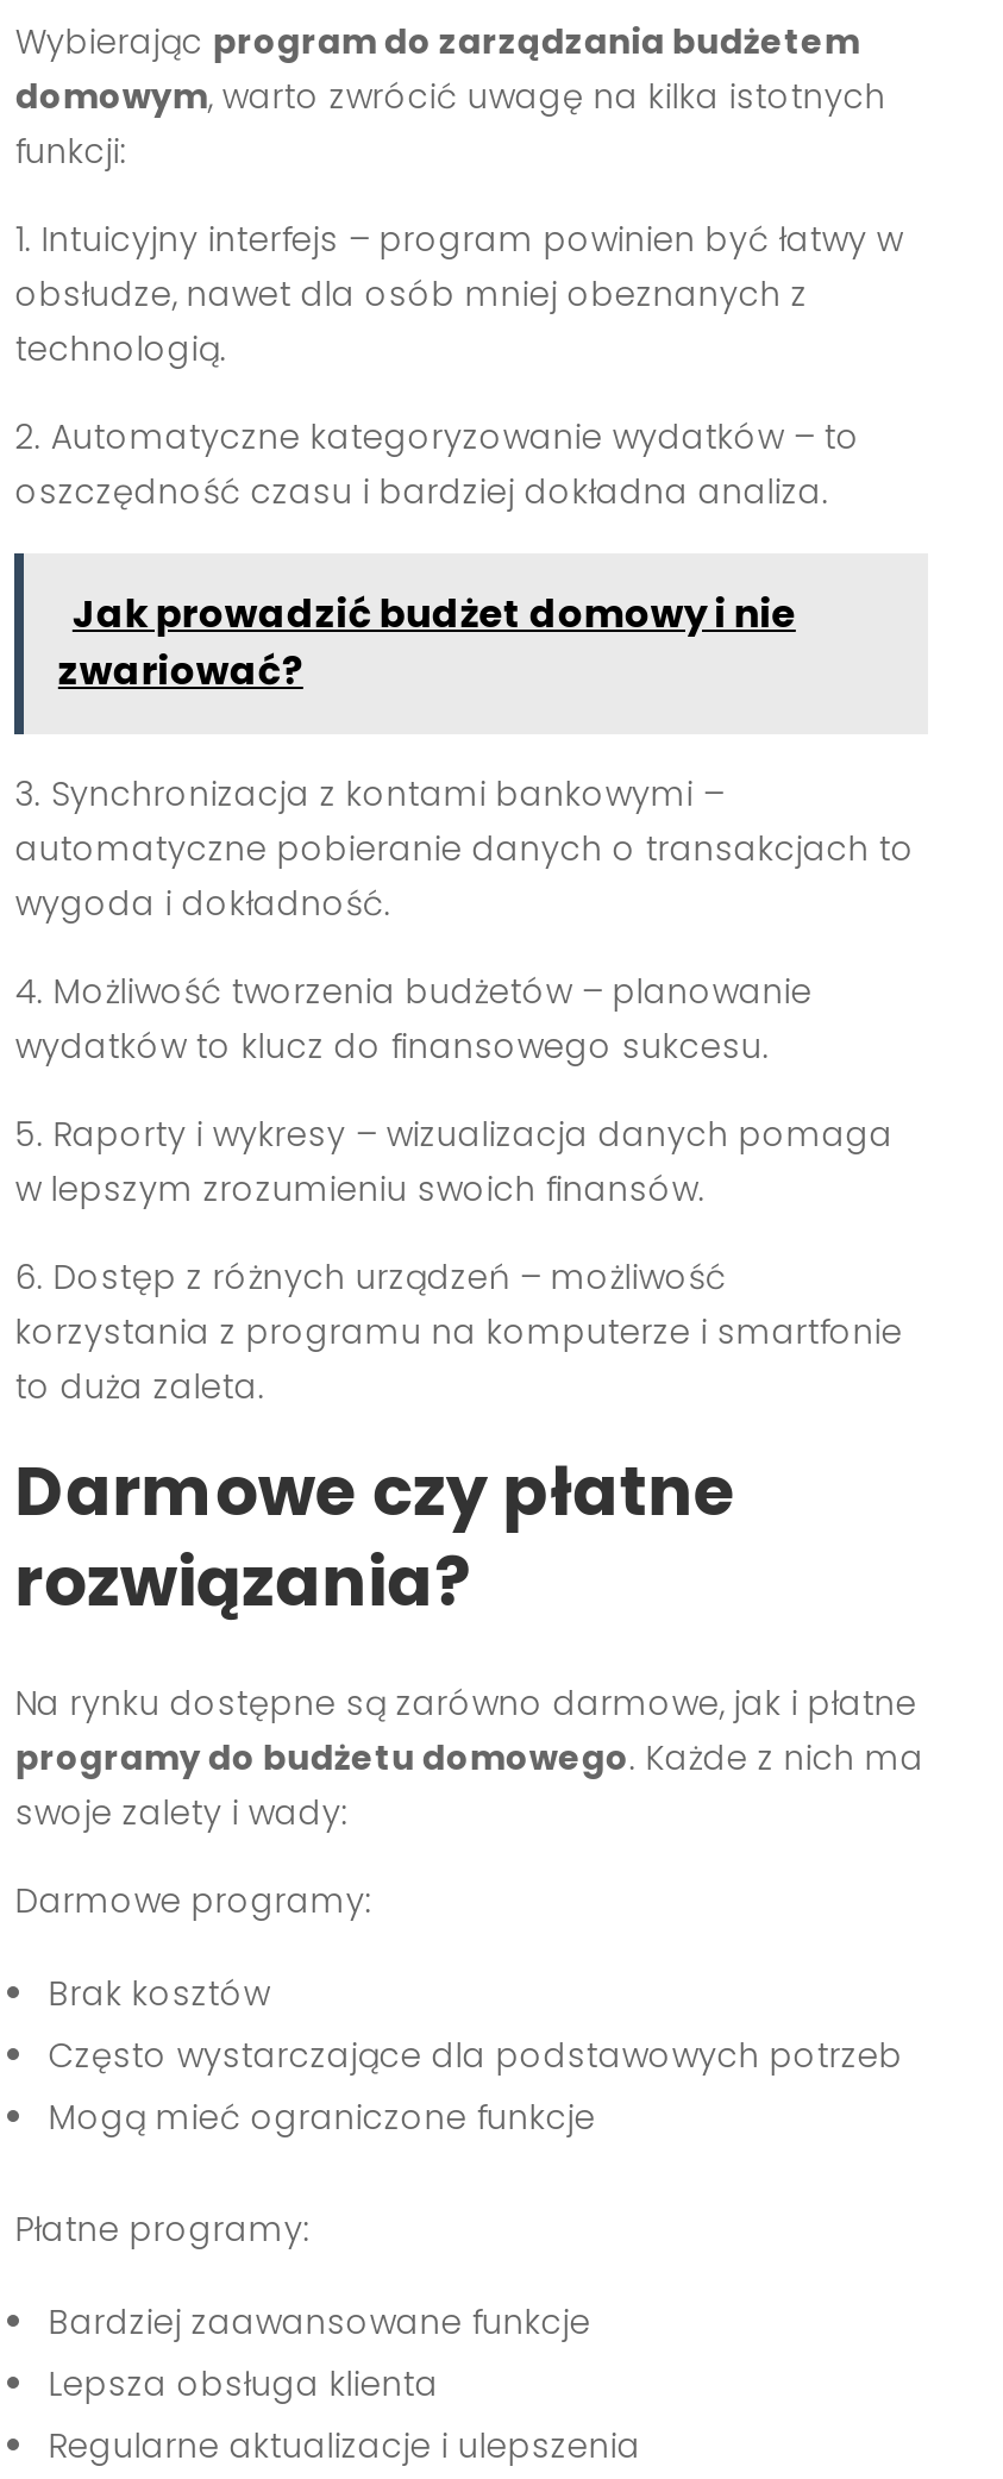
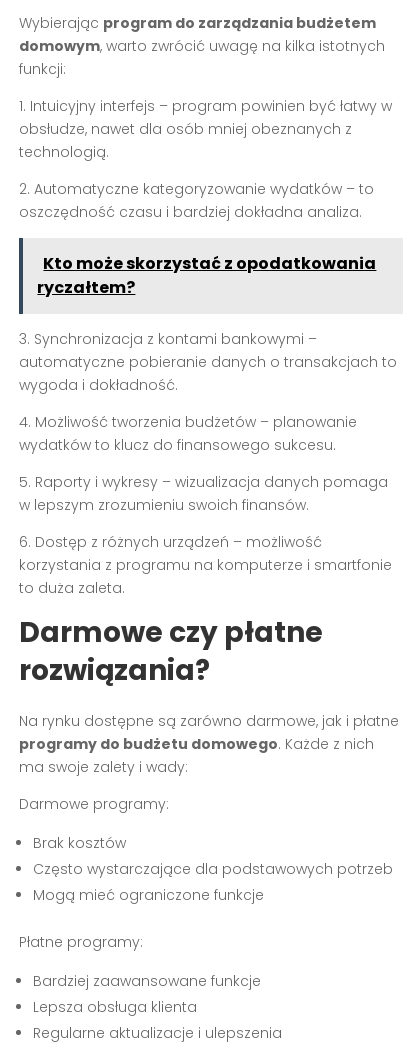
[58,588,796,700] Jak prowadzić budżet domowy i nie | zwariować? -> [37,252,376,299] Kto może skorzystać z opodatkowania | ryczałtem?

